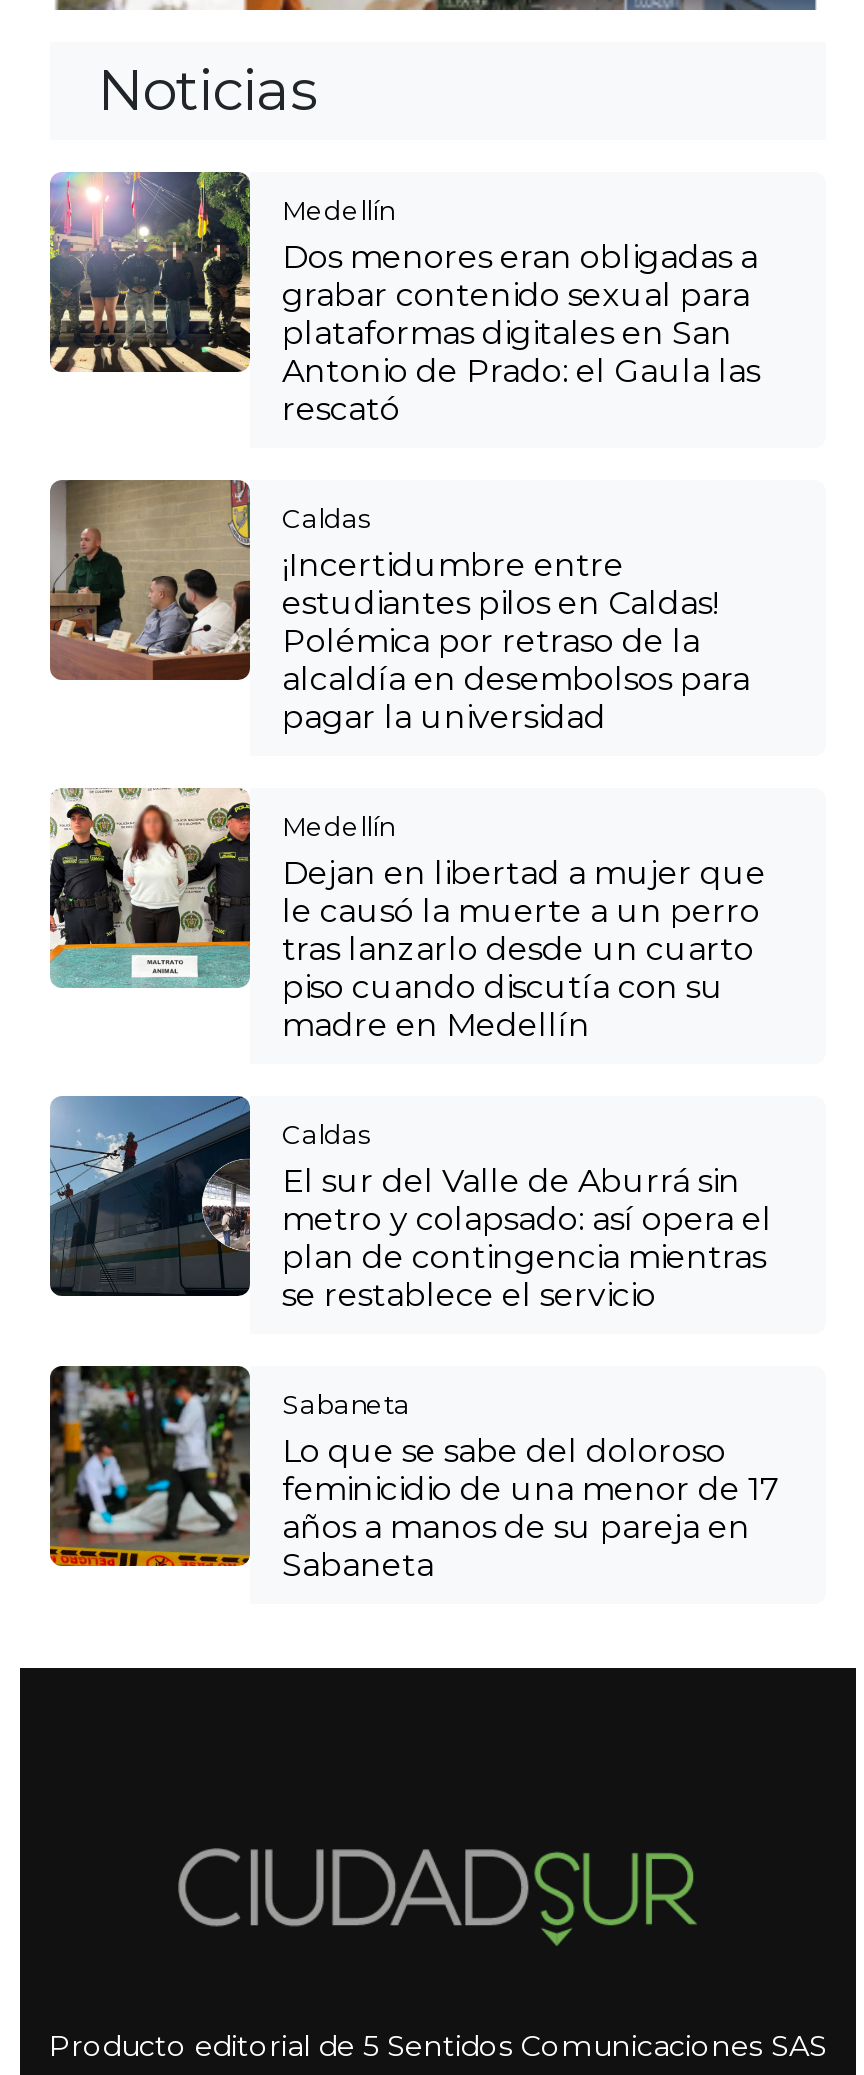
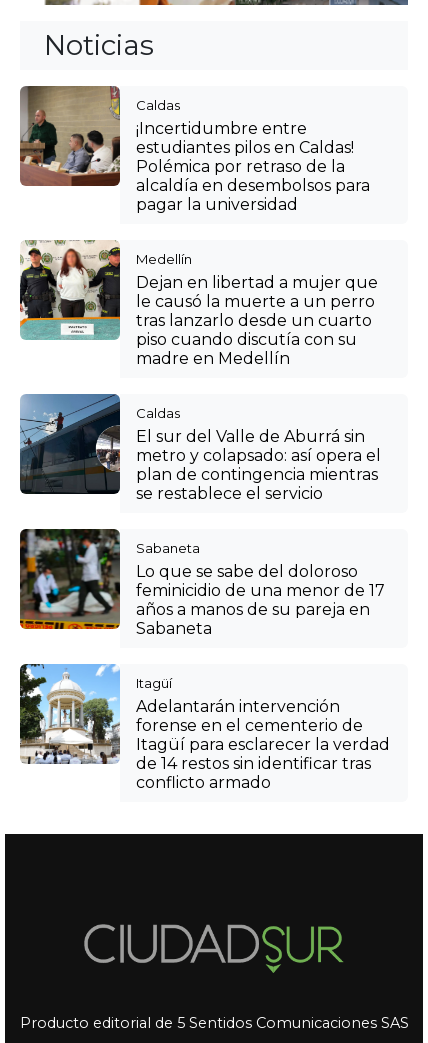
[48,172,760,428] [image] | Medellín | Dos menores eran obligadas a | grabar contenido sexual para | plataformas digitales en San | Antonio de Prado: el Gaula las | rescató -> none
moved [46,478,780,1584] -> [18,85,385,638]: [image] | Caldas | ¡Incertidumbre entre | ... | años a manos de su pareja en | Sabaneta
none -> [19,663,390,792] [image] | Itagüí | Adelantarán intervención | forense en el cementerio de | Itagüí para esclarecer la verdad | de 14 restos sin identificar tras | conflicto armado

